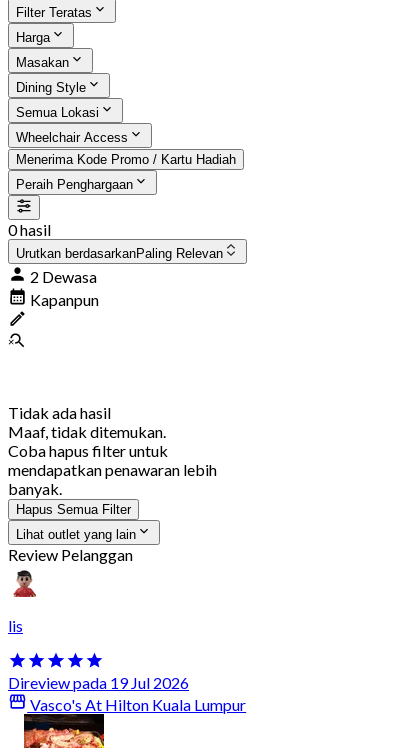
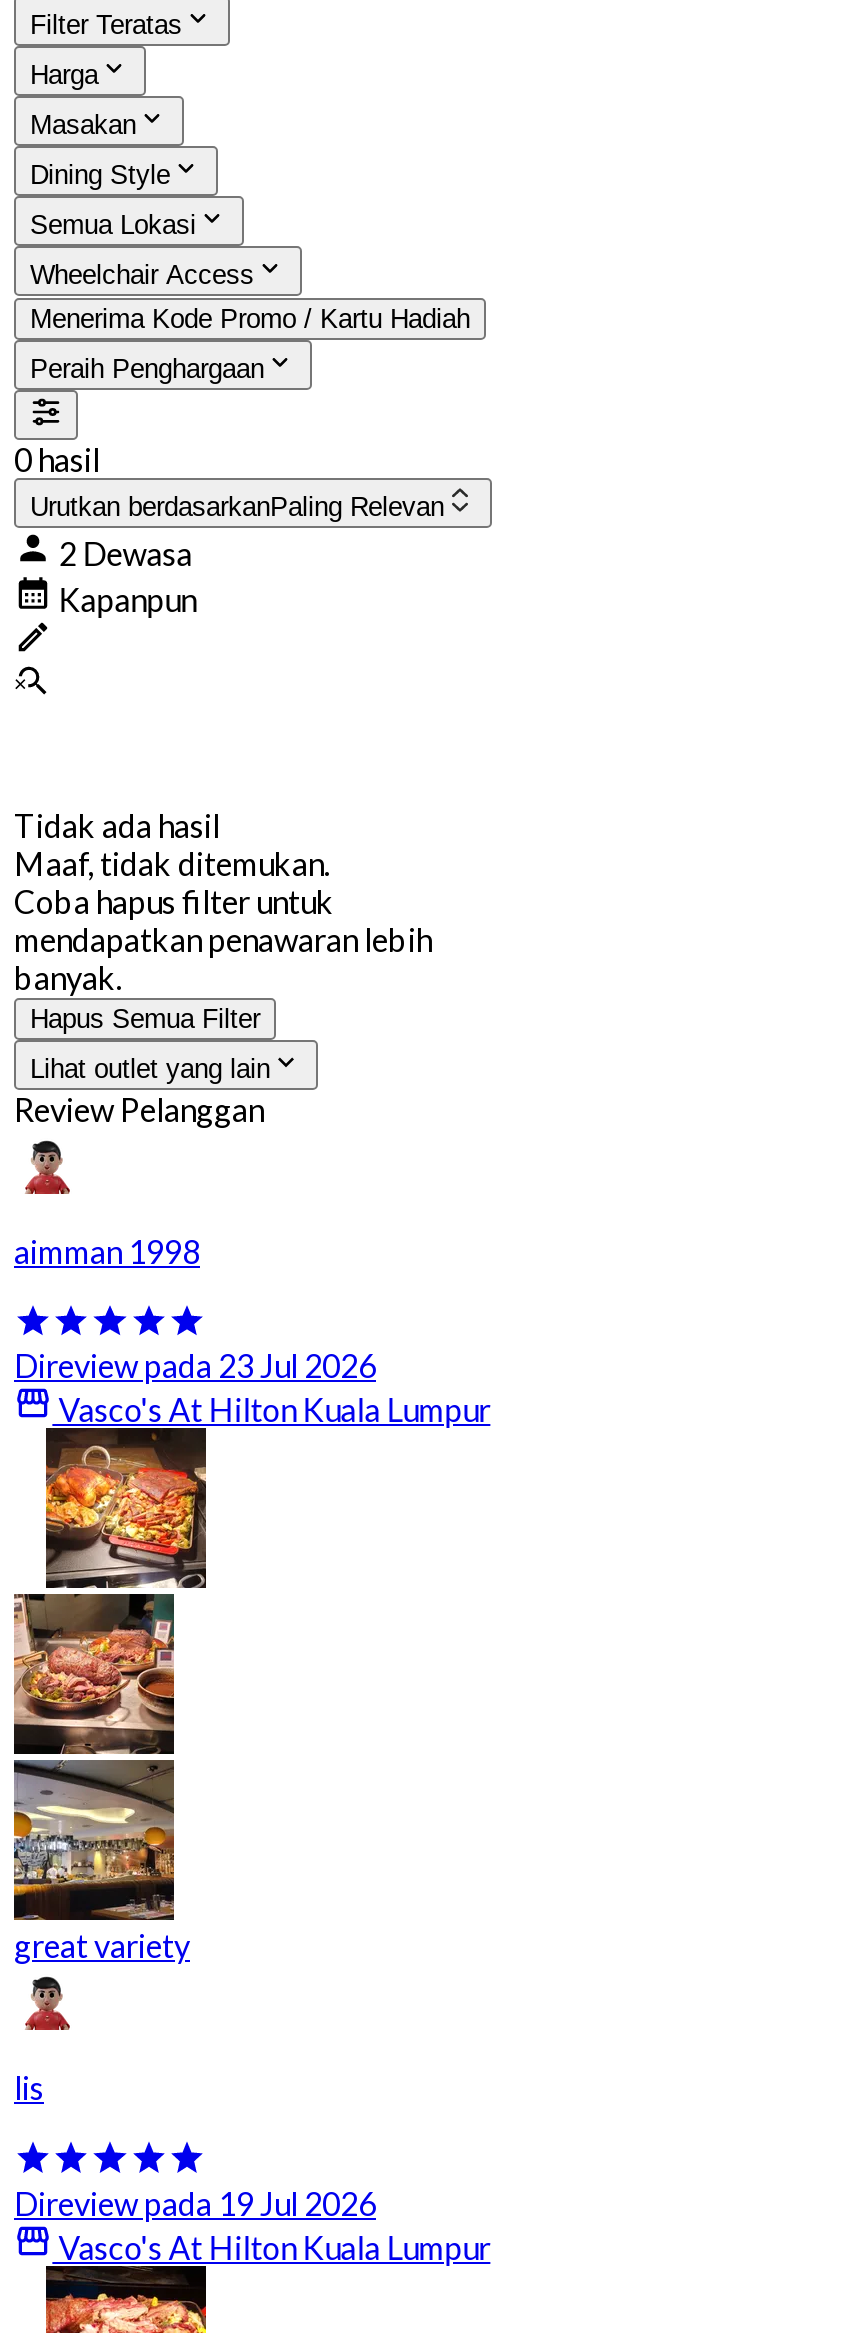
none -> [12,1444,208,1965] [image] | great variety
none -> [14,1232,490,1429] aimman 1998 | Direview pada 23 Jul 2026 | Vasco's At Hilton Kuala Lumpur

